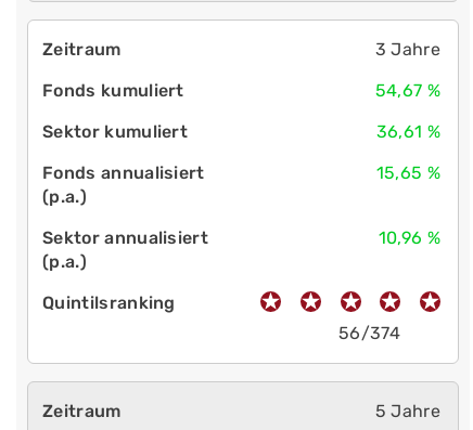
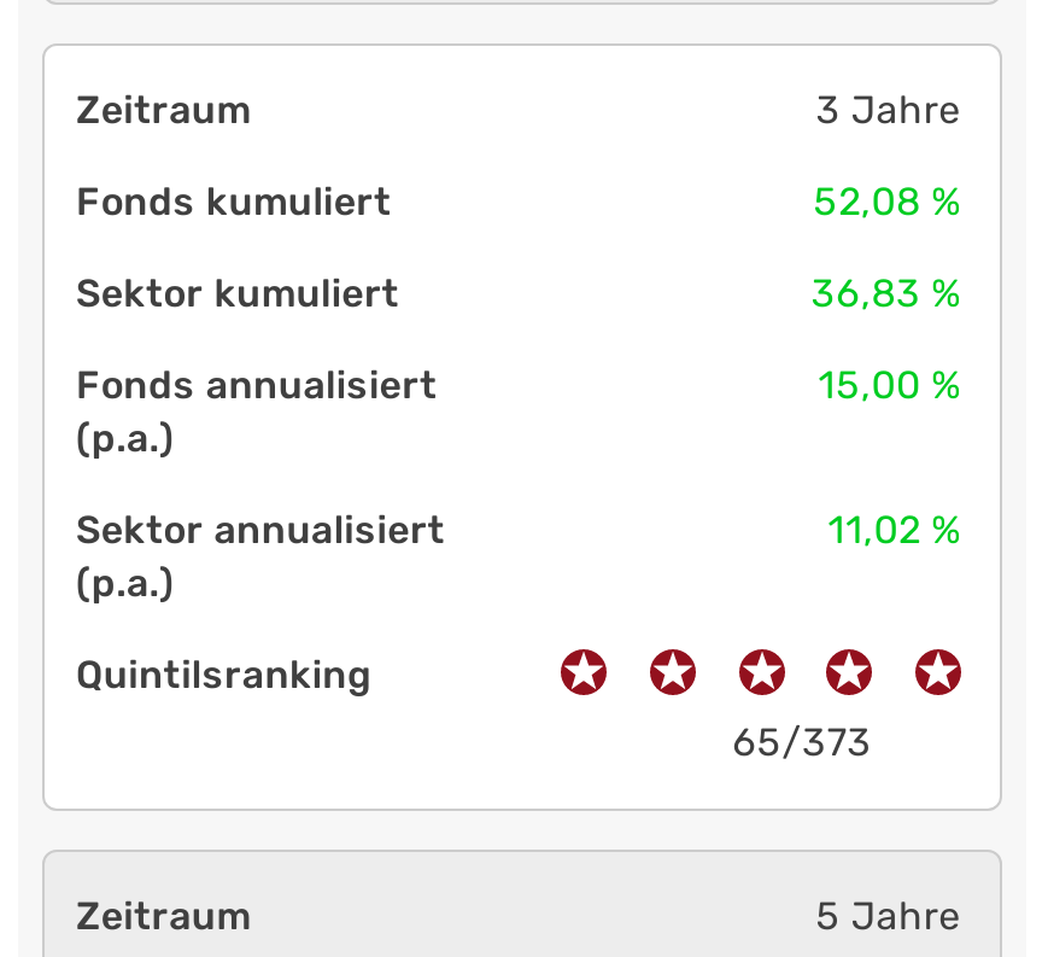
[375,80,440,100] 54,67 % -> [814,178,961,224] 52,08 %
[376,121,440,142] 36,61 % -> [811,270,961,315] 36,83 %
[376,162,440,183] 15,65 % -> [818,361,961,407] 15,00 %
[378,227,440,248] 10,96 % -> [828,506,961,552] 11,02 %
[339,322,400,343] 56/374 -> [732,719,872,764] 65/373

